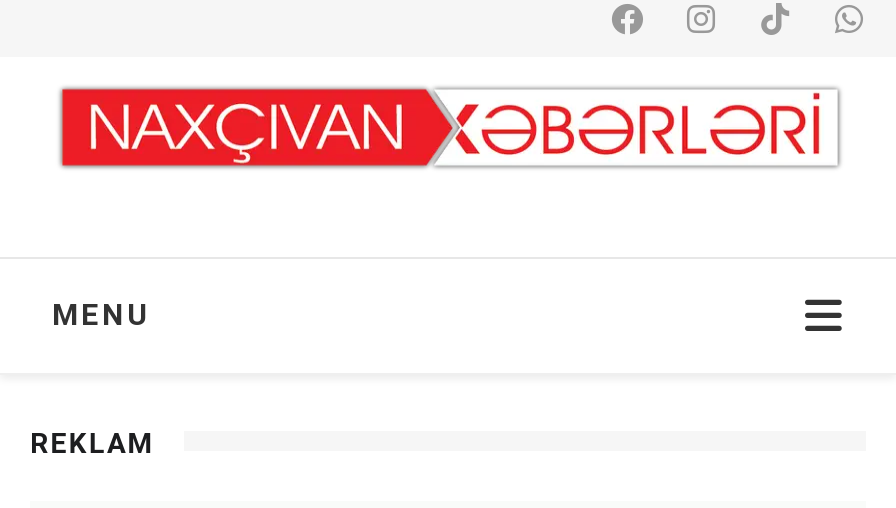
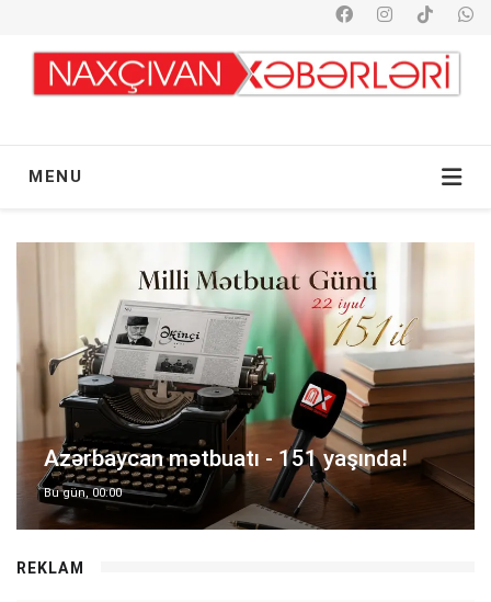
none -> [15,241,476,531] [image] | Azərbaycan mətbuatı - 151 yaşında! | Bu gün, 00:00

